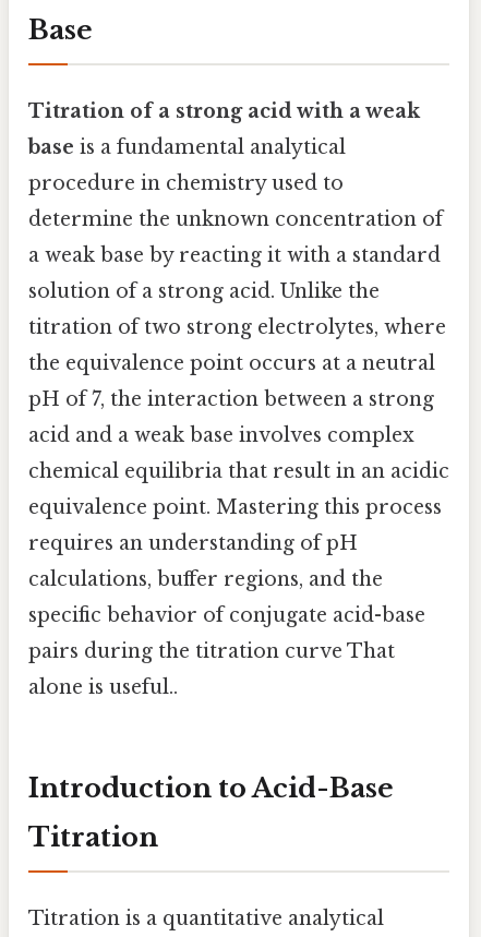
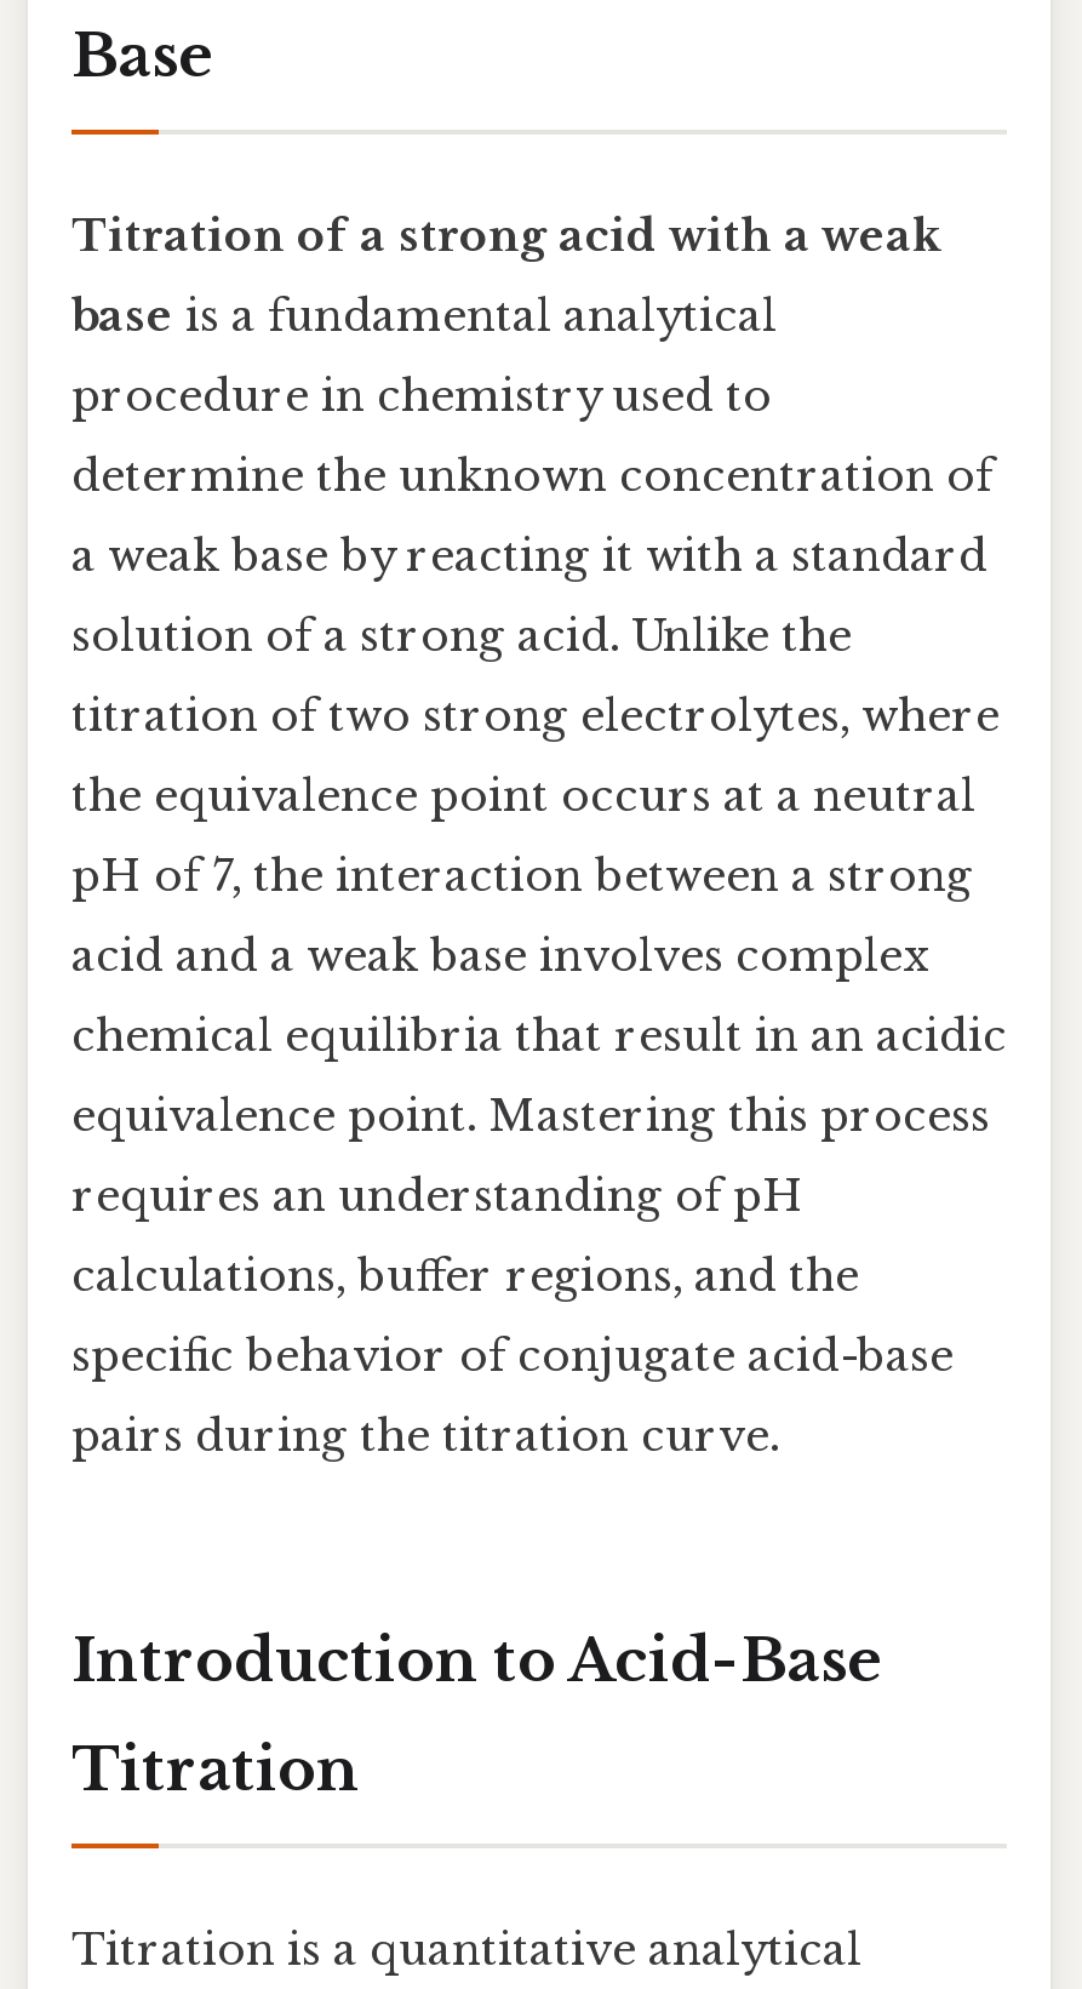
[28,639,395,699] pairs during the titration curve That | alone is useful.. -> [71,1409,779,1463] pairs during the titration curve.

